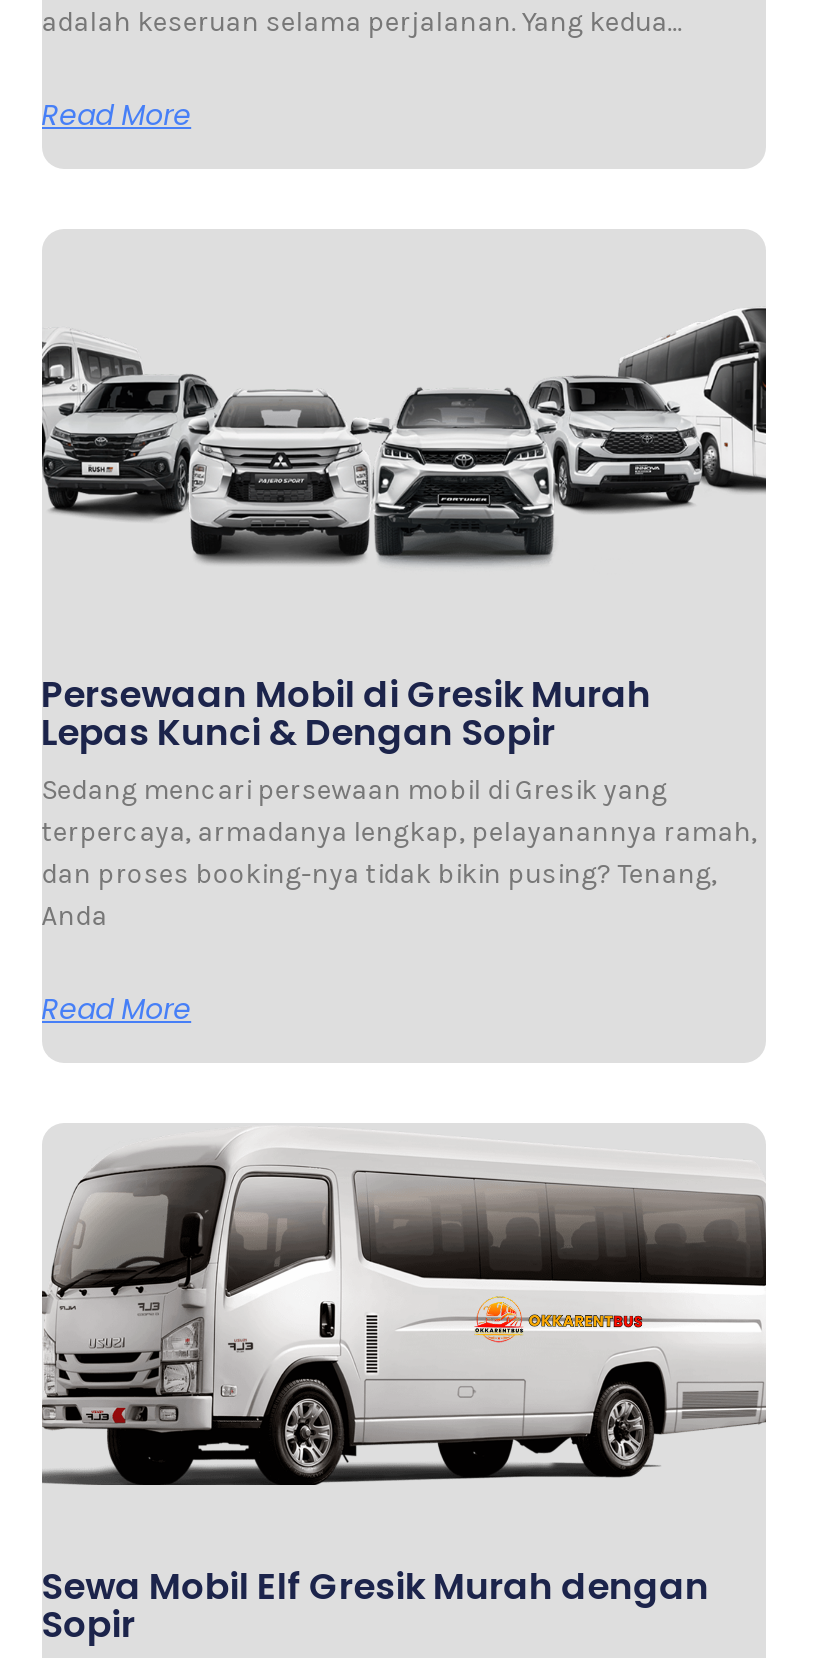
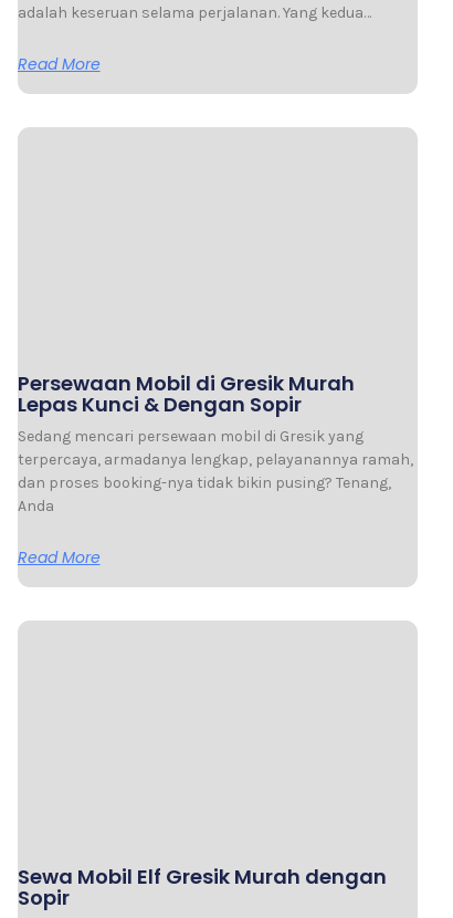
[40,306,768,566] [image] -> none
[40,1146,768,1488] [image] -> none

